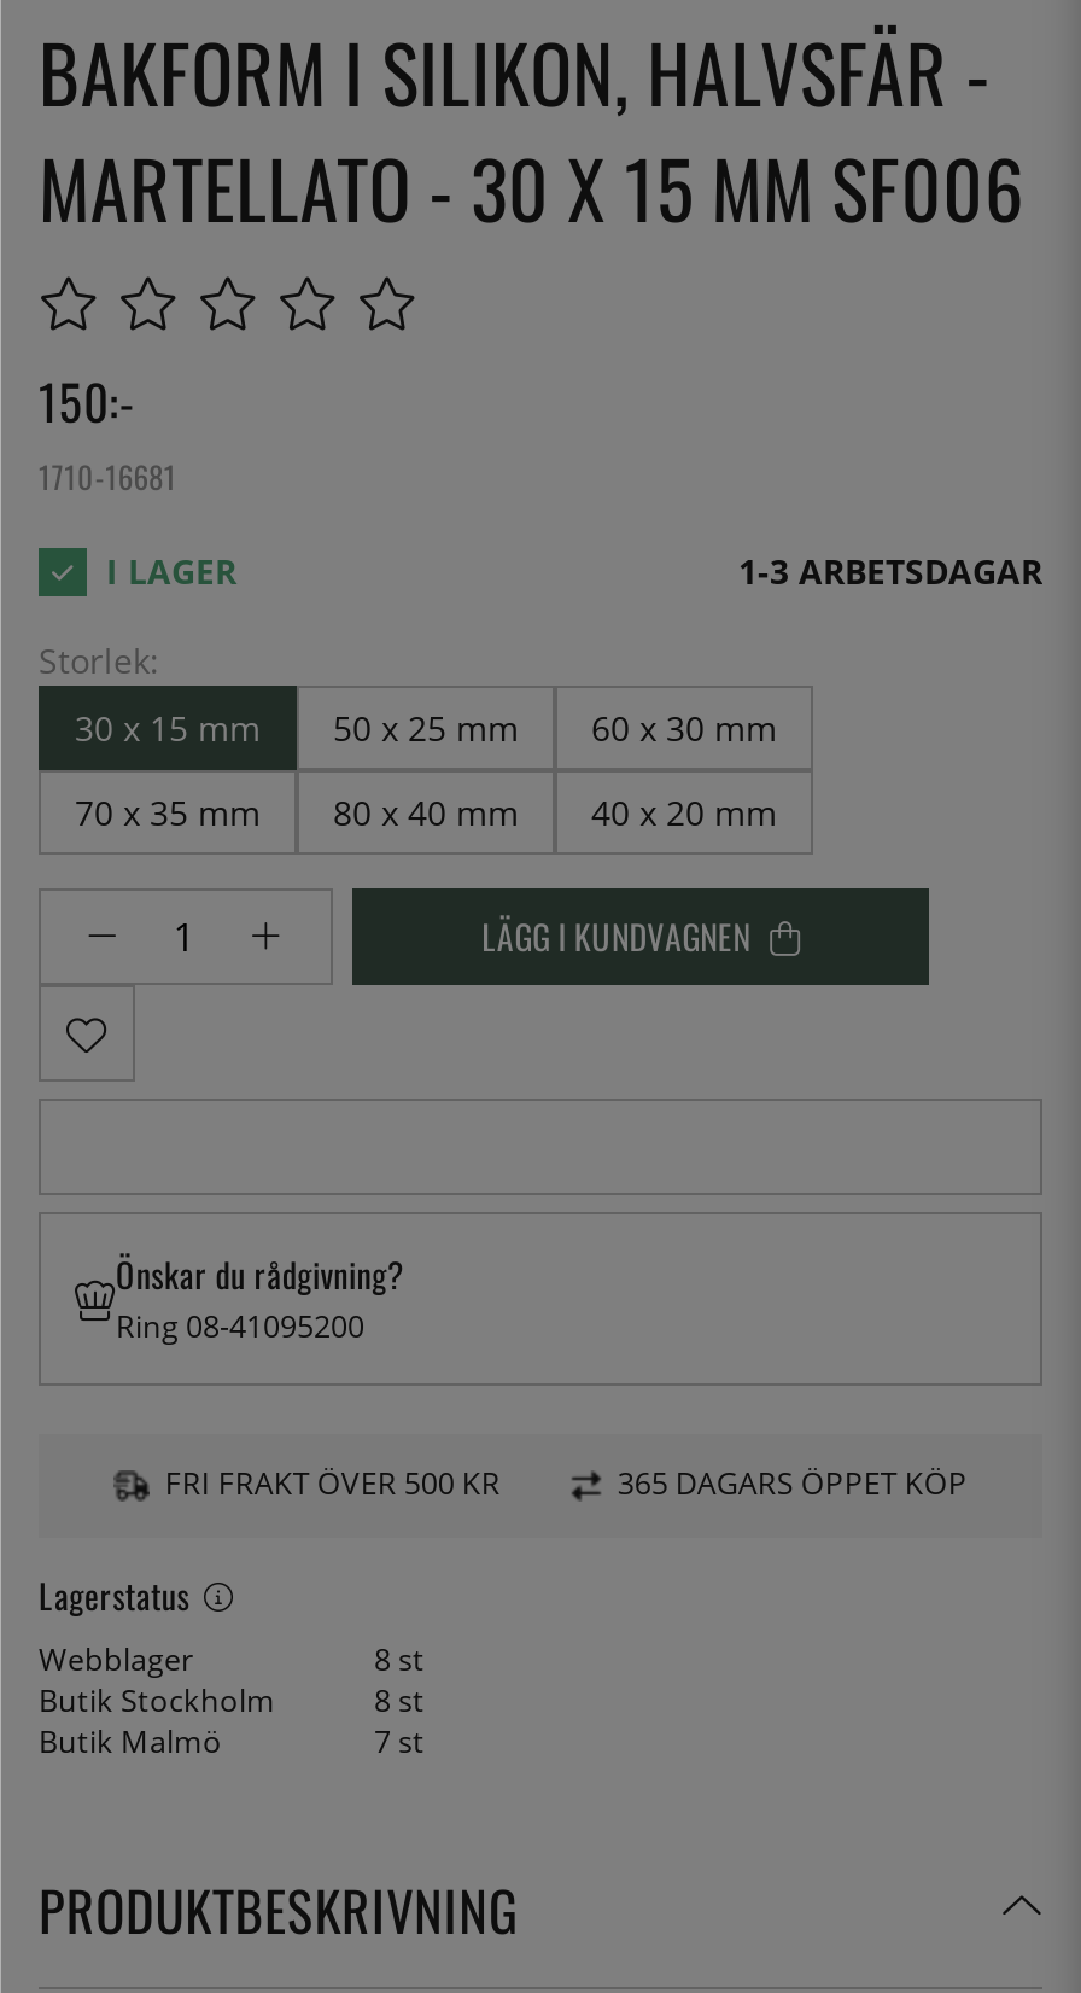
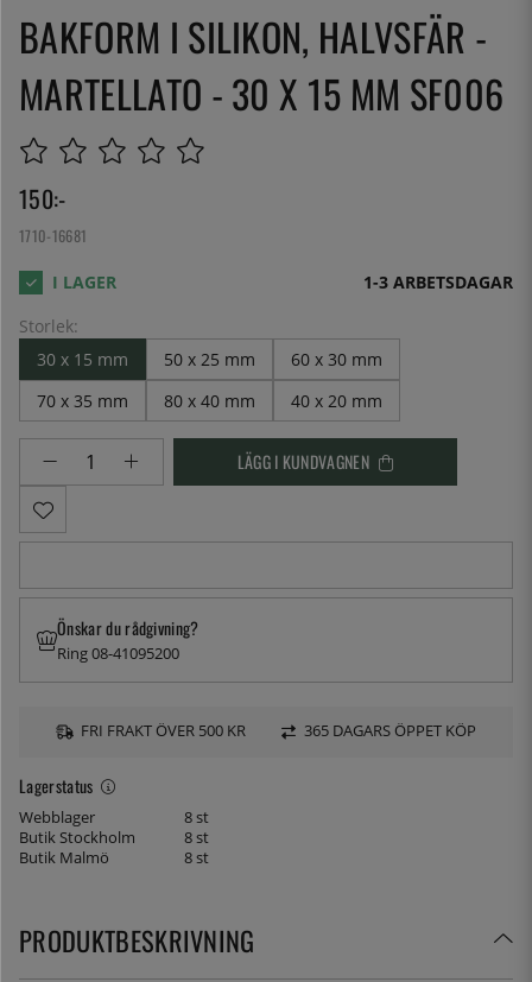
[374,1720,425,1761] 7 st -> [184,847,209,868] 8 st

